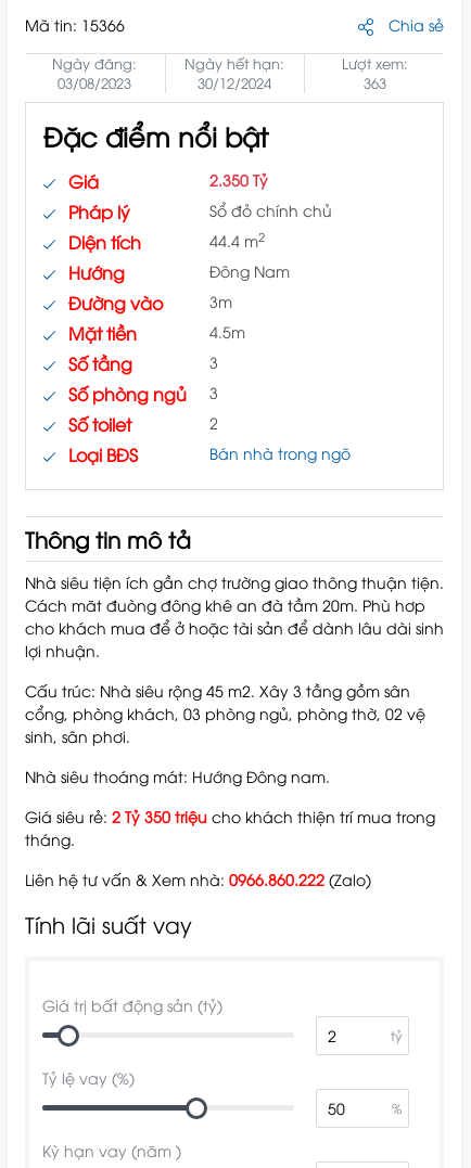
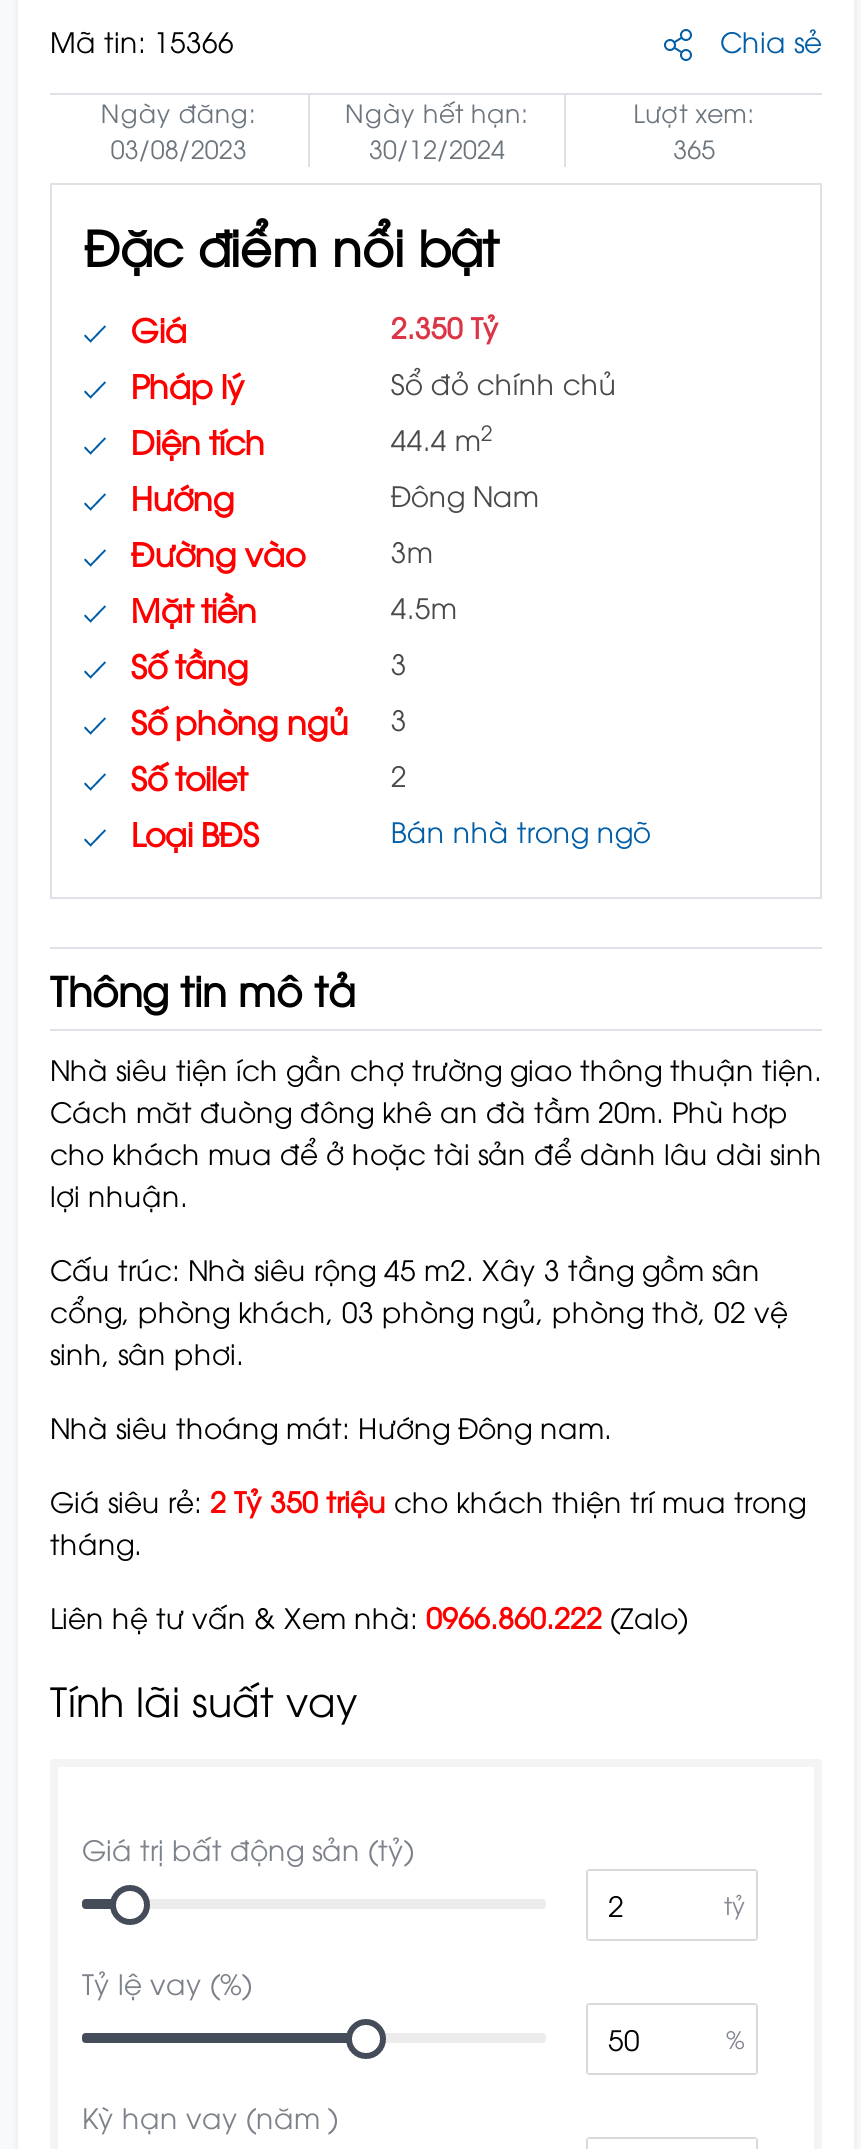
[363,74,386,92] 363 -> [673,131,715,165] 365

